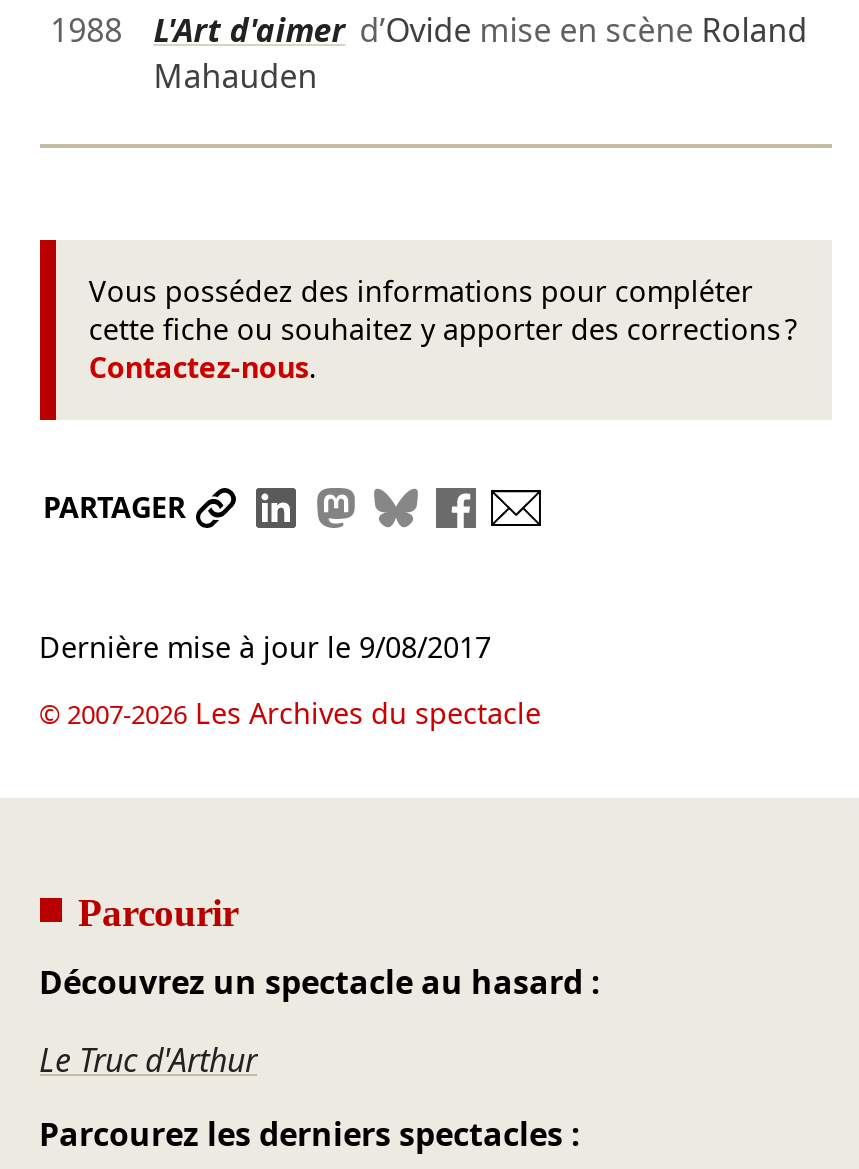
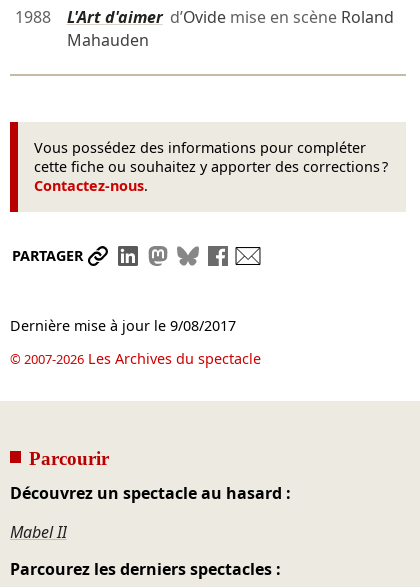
[39,1039,257,1083] Le Truc d'Arthur -> [9,521,66,543] Mabel II

